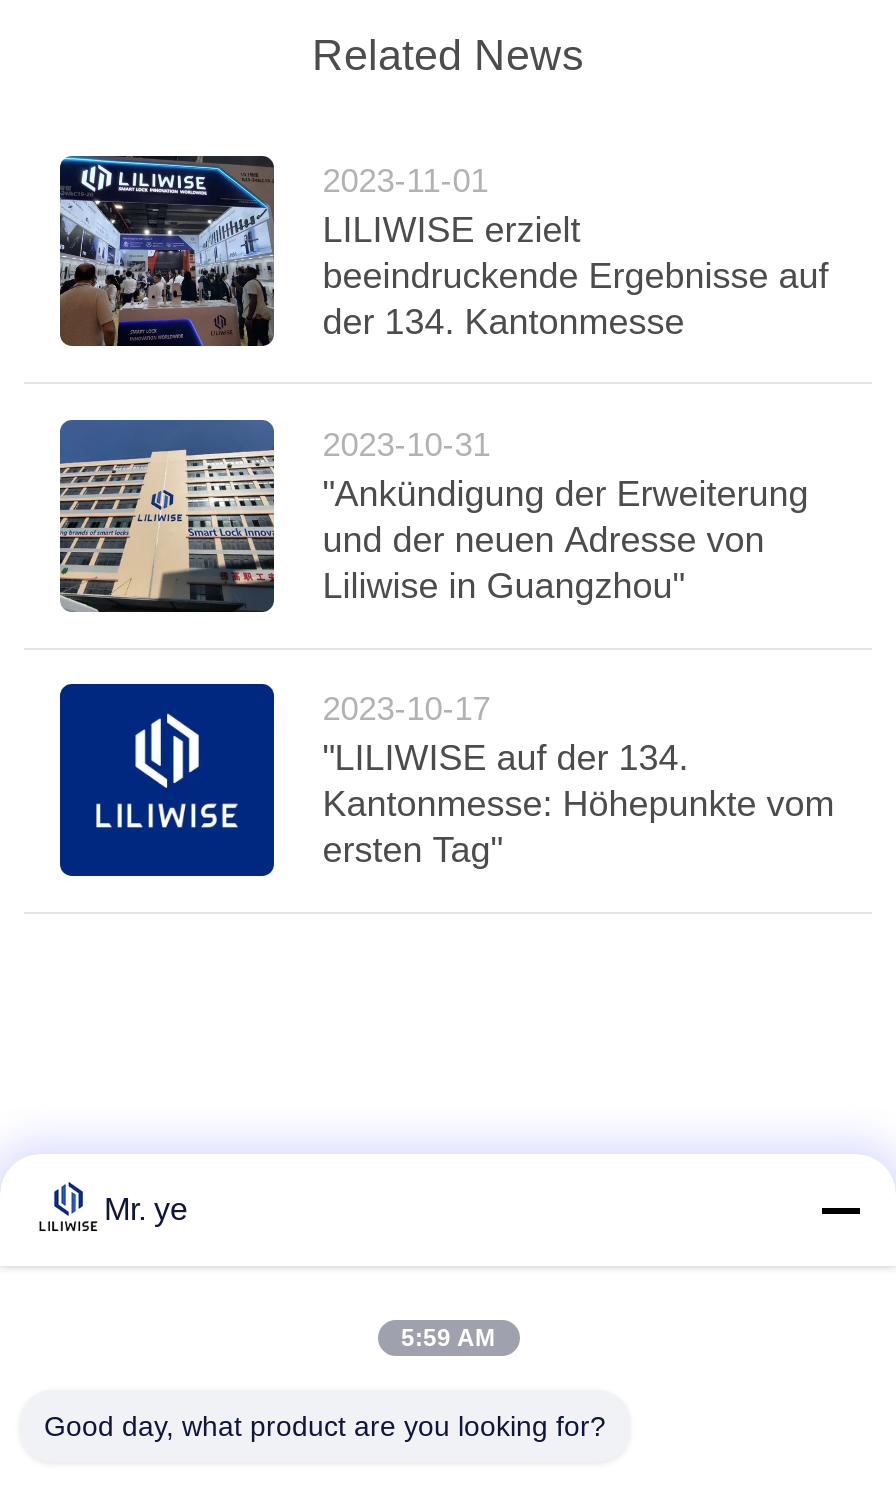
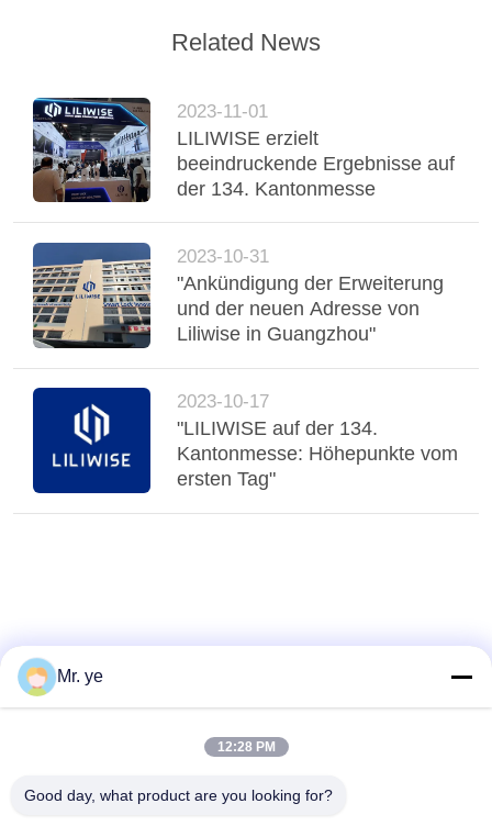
[34,1178,98,1246] [image] -> [18,658,54,697] [image]
[401,1324,495,1352] 5:59 AM -> [217,739,275,755] 12:28 PM

